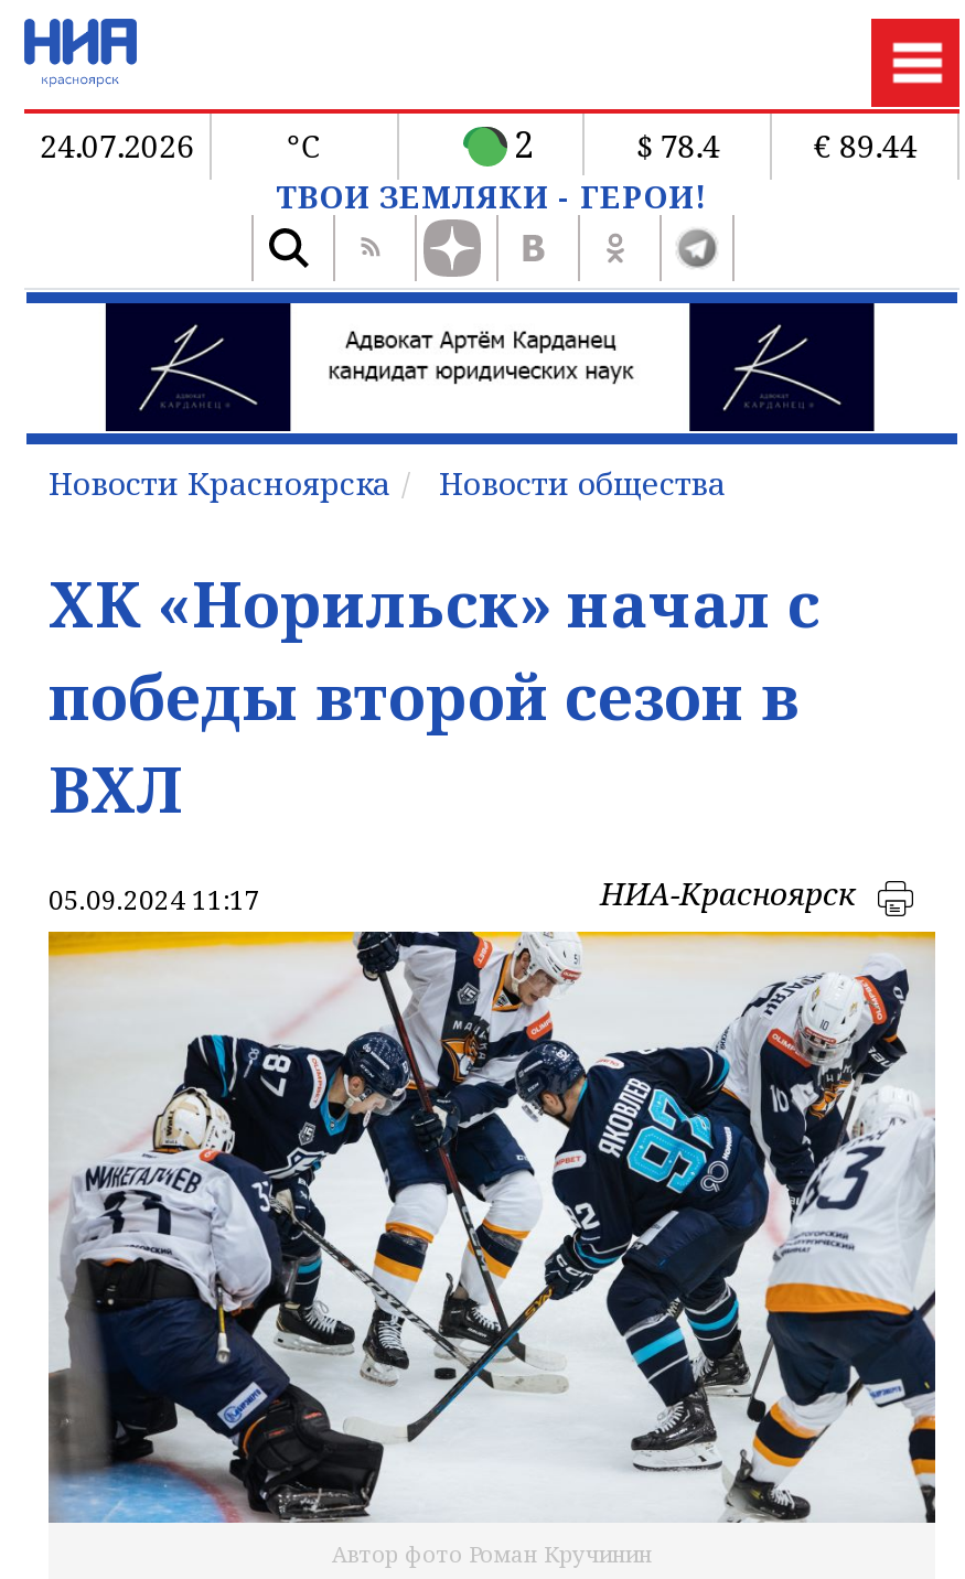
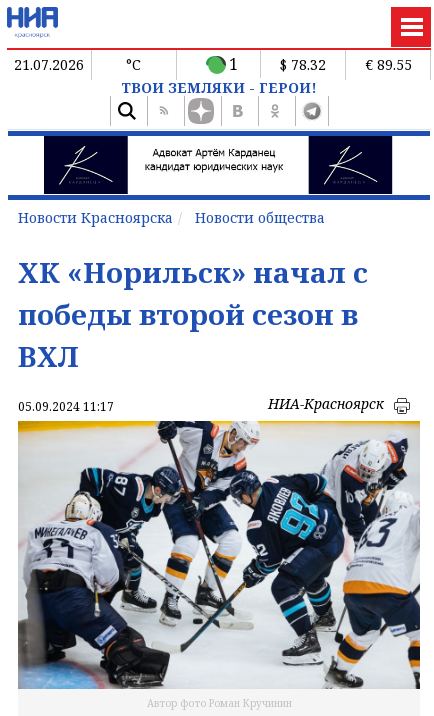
[39,123,194,165] 24.07.2026 -> [14,54,84,73] 21.07.2026
[514,119,534,168] 2 -> [229,52,238,74] 1
[636,123,720,165] $ 78.4 -> [280,54,326,73] $ 78.32
[813,123,917,165] € 89.44 -> [365,54,412,73] € 89.55

